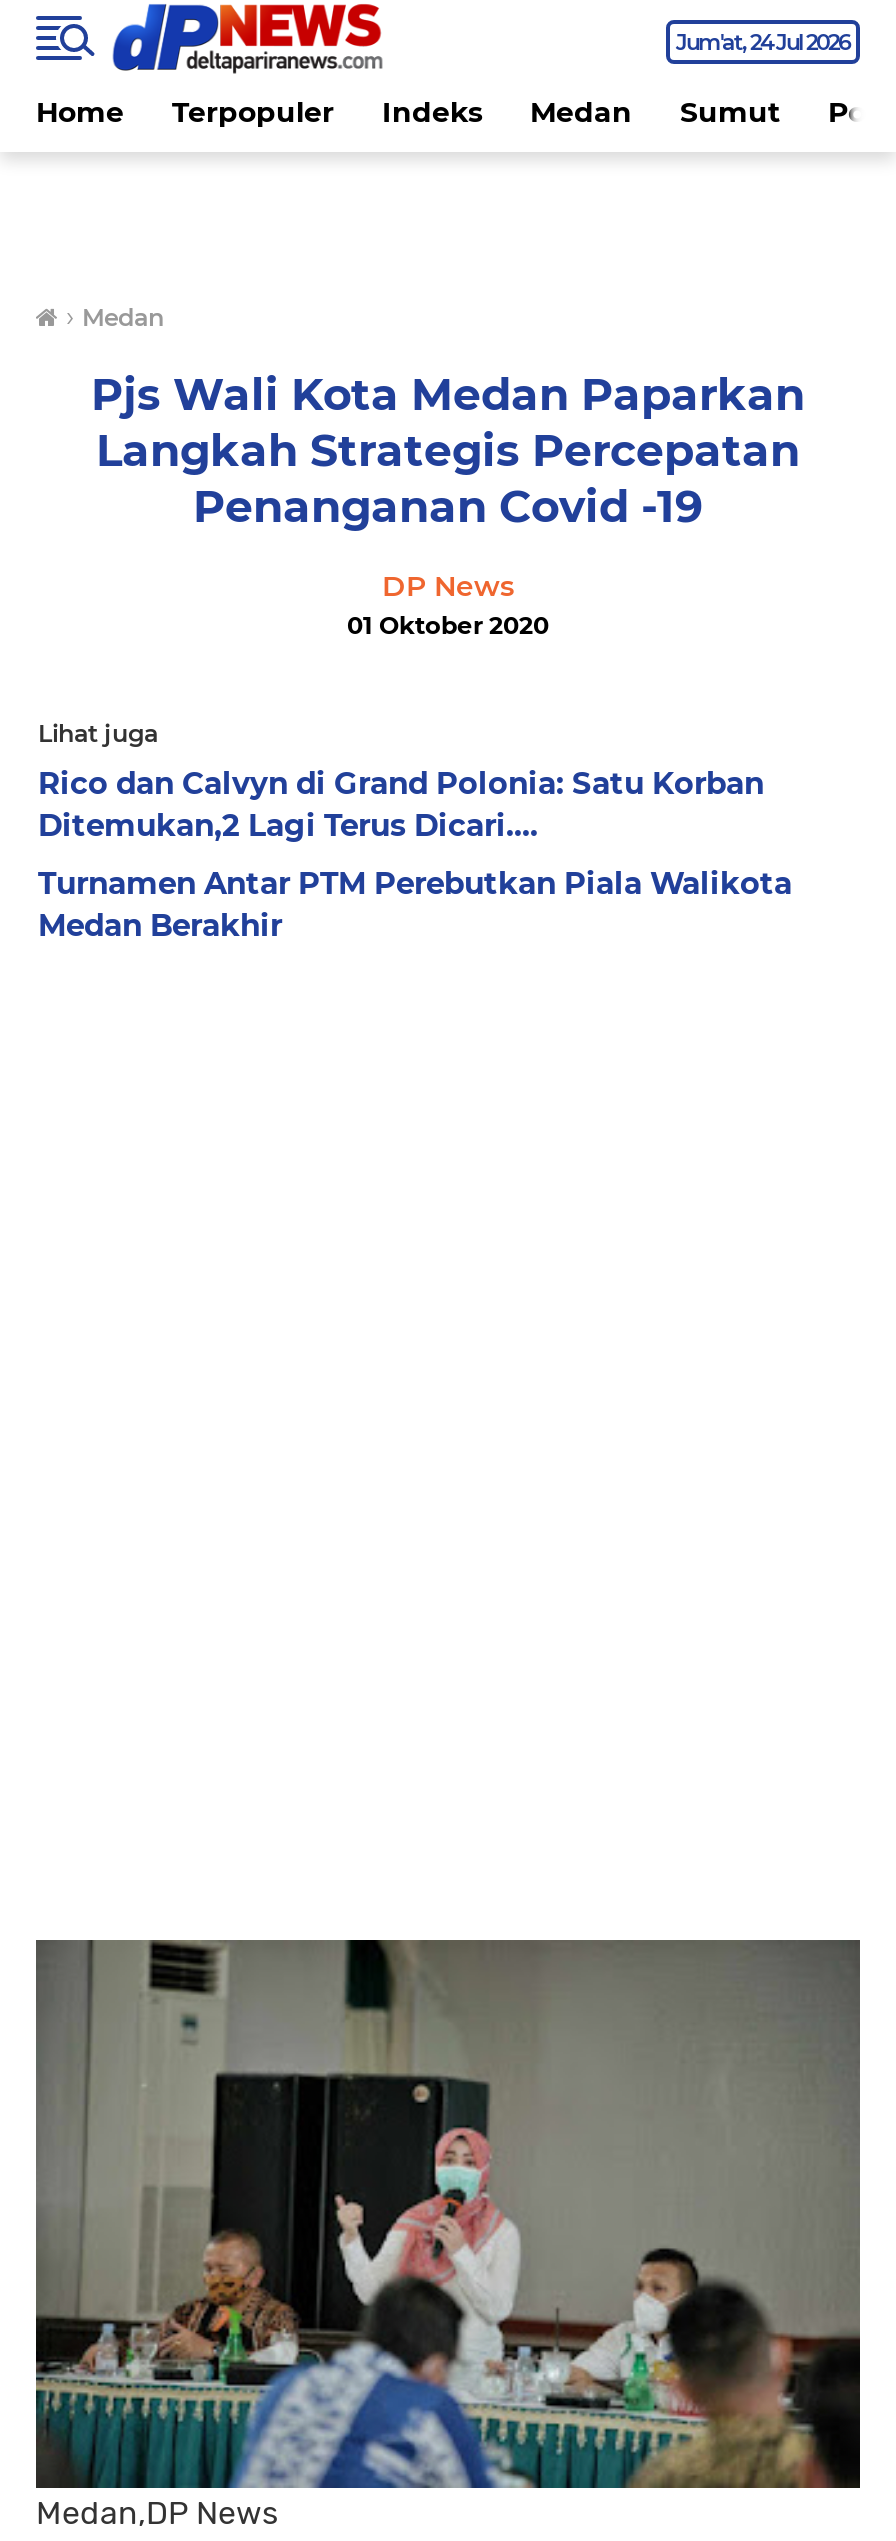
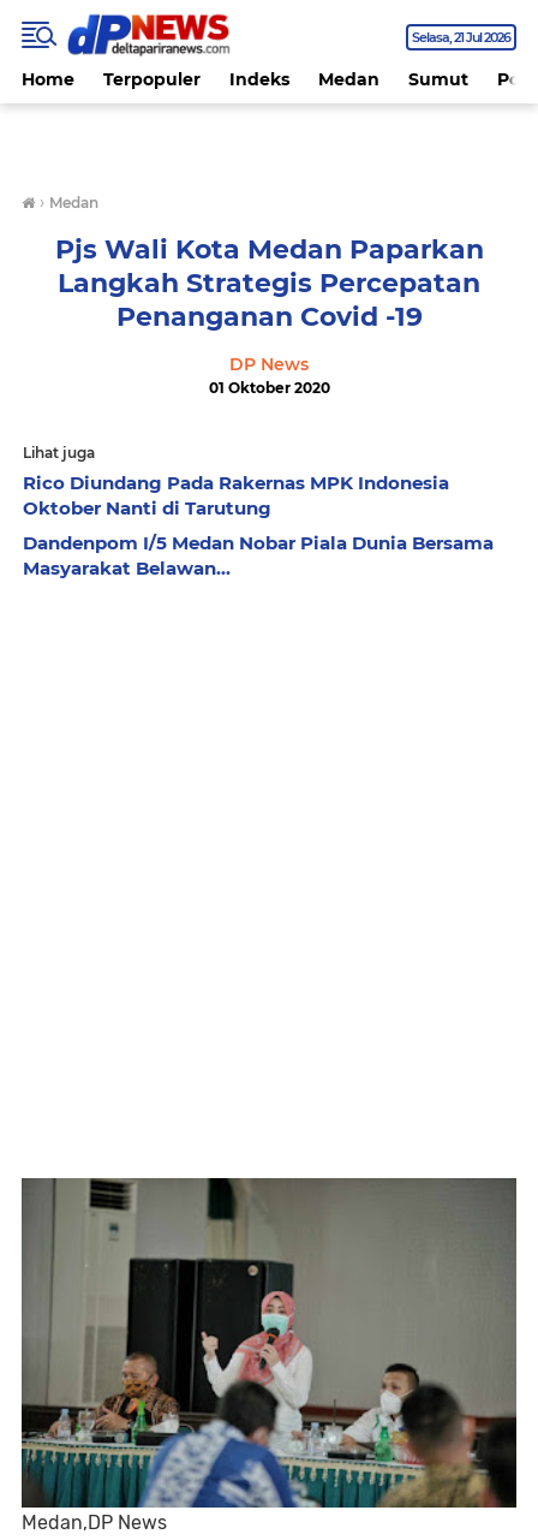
[676,28,850,56] Jum'at 24 Jul 2026 -> [412,29,510,46] Selasa 21 Jul 2026
[38,764,764,844] Rico dan Calvyn di Grand Polonia: Satu Korban | Ditemukan,2 Lagi Terus Dicari.... -> [23,471,449,519] Rico Diundang Pada Rakernas MPK Indonesia | Oktober Nanti di Tarutung
[38,864,792,944] Turnamen Antar PTM Perebutkan Piala Walikota | Medan Berakhir -> [23,531,494,579] Dandenpom I/5 Medan Nobar Piala Dunia Bersama | Masyarakat Belawan...

